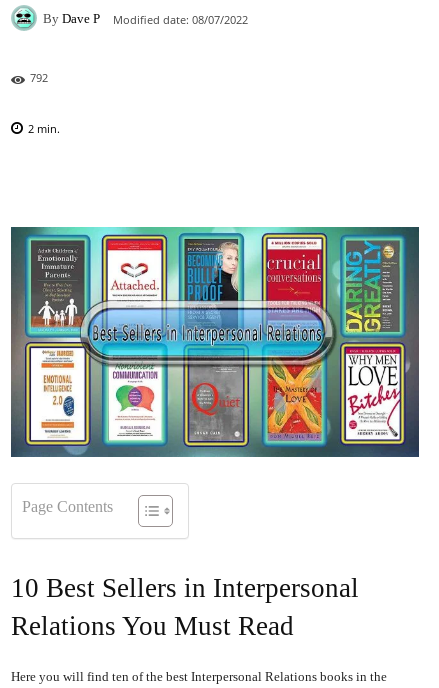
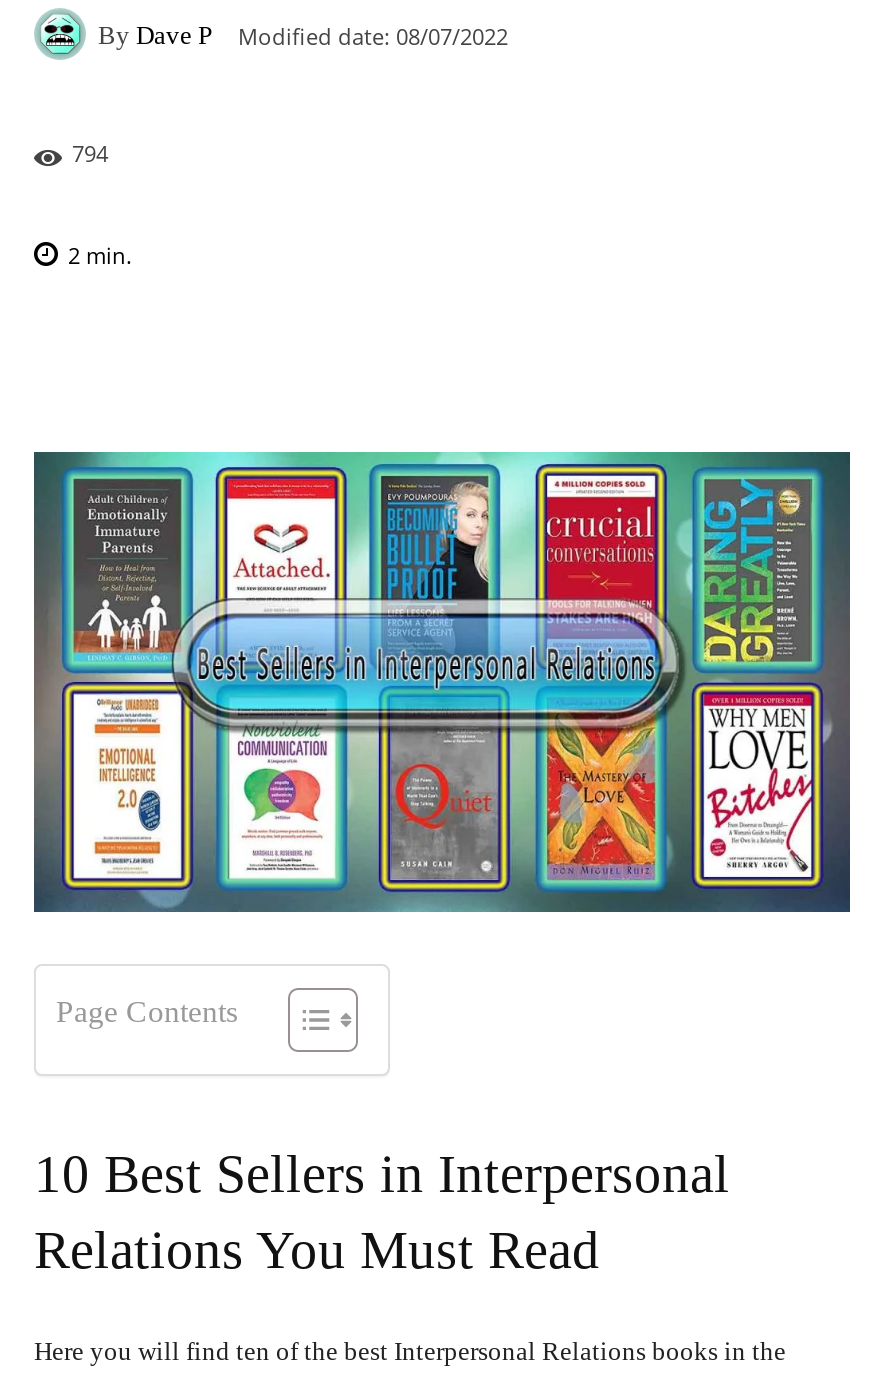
[30,70,48,85] 792 -> [72,138,108,168] 794

